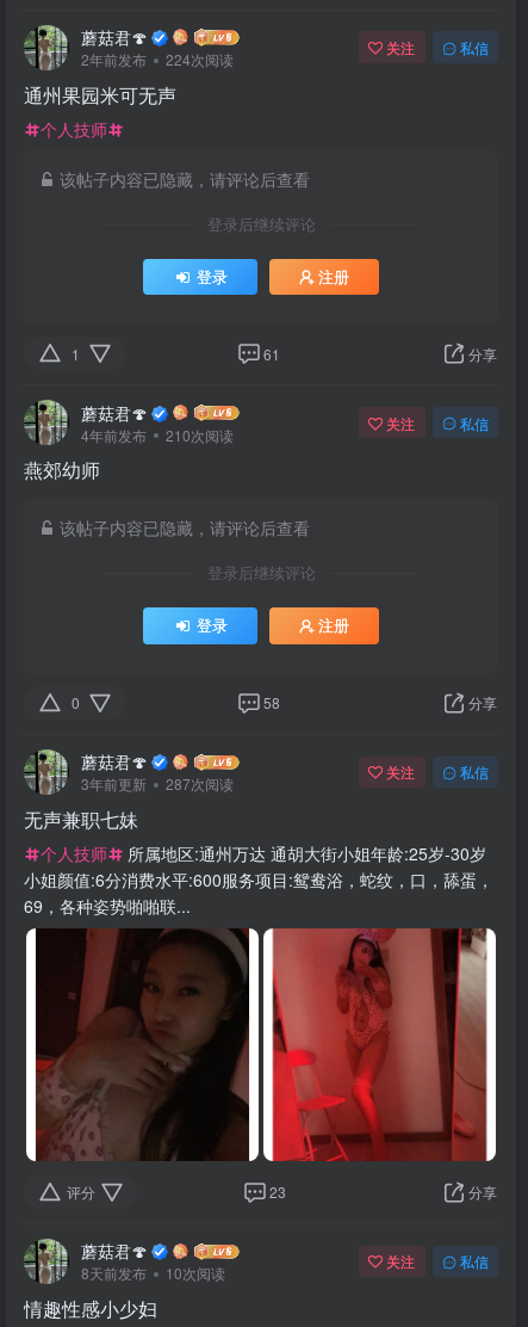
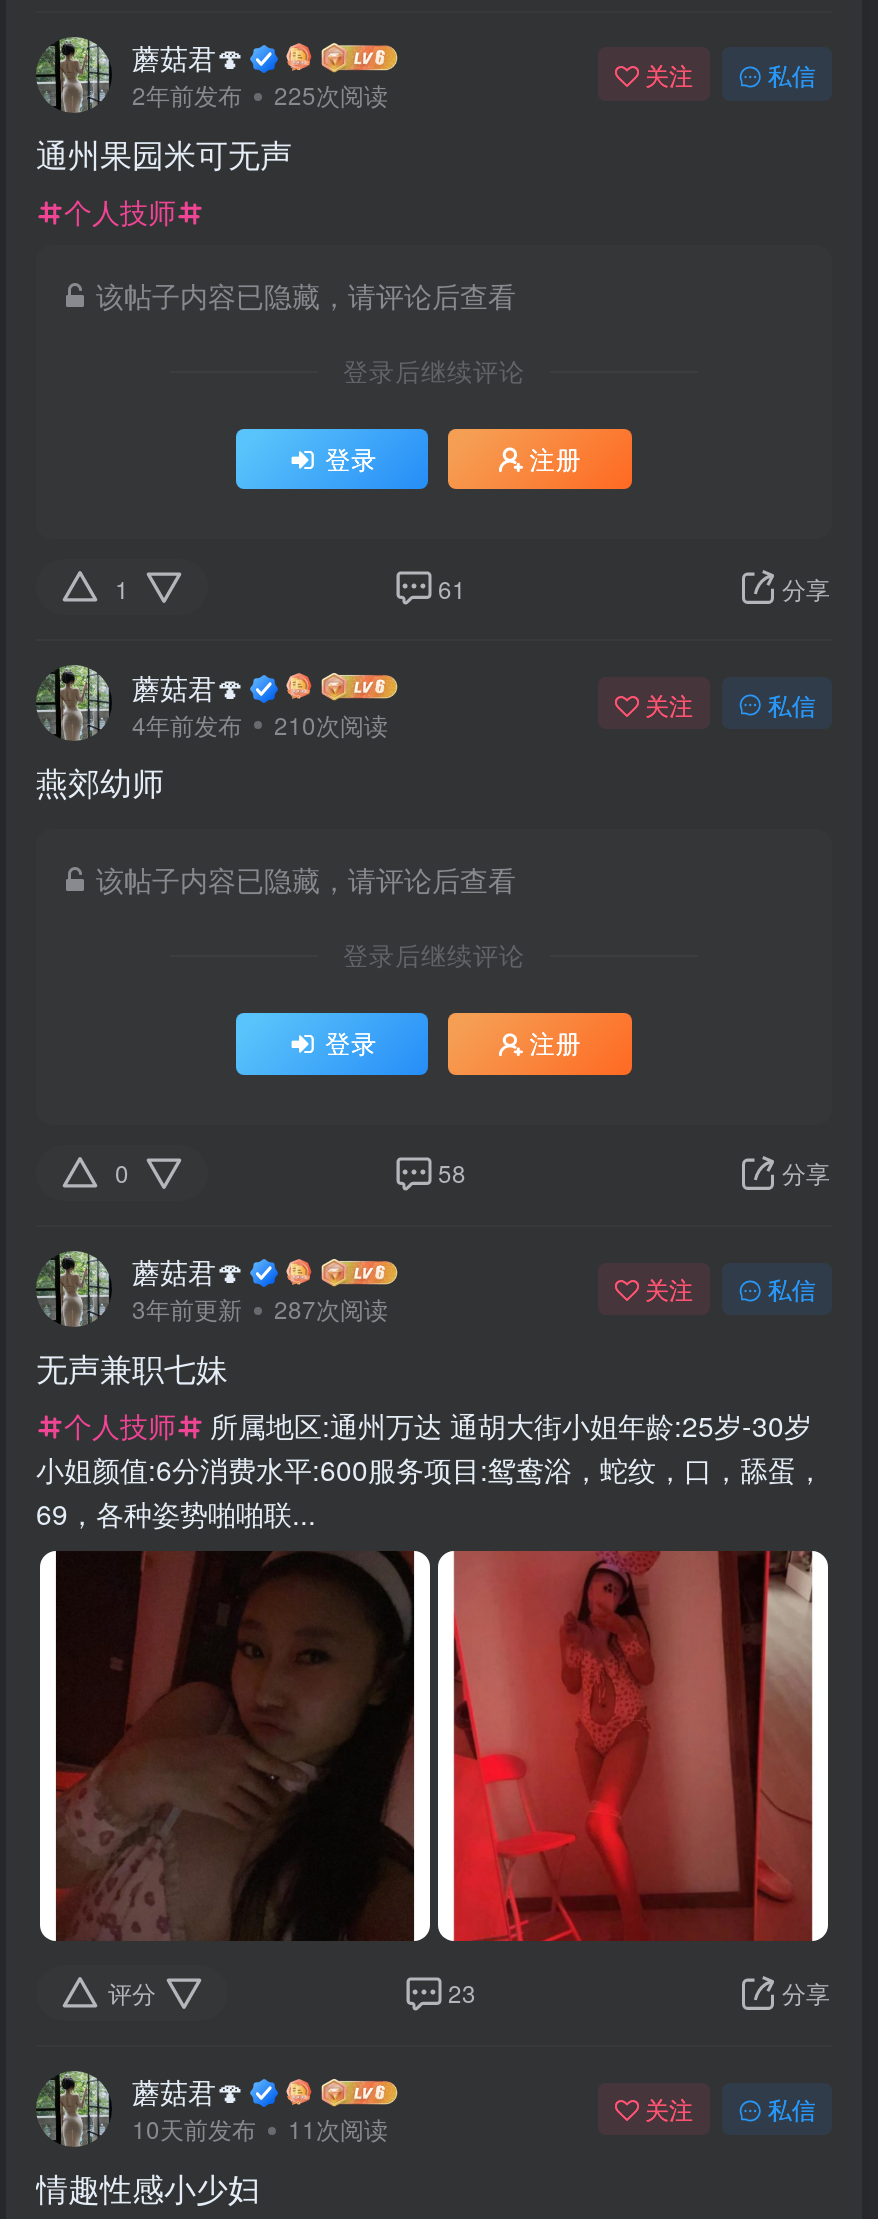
[81,49,234,69] 2年前发布 224次阅读 -> [132,77,388,111] 2年前发布 225次阅读
[81,1263,147,1283] 8天前发布 -> [132,2111,256,2145] 10天前发布
[166,1263,225,1283] 10次阅读 -> [288,2111,388,2145] 11次阅读

